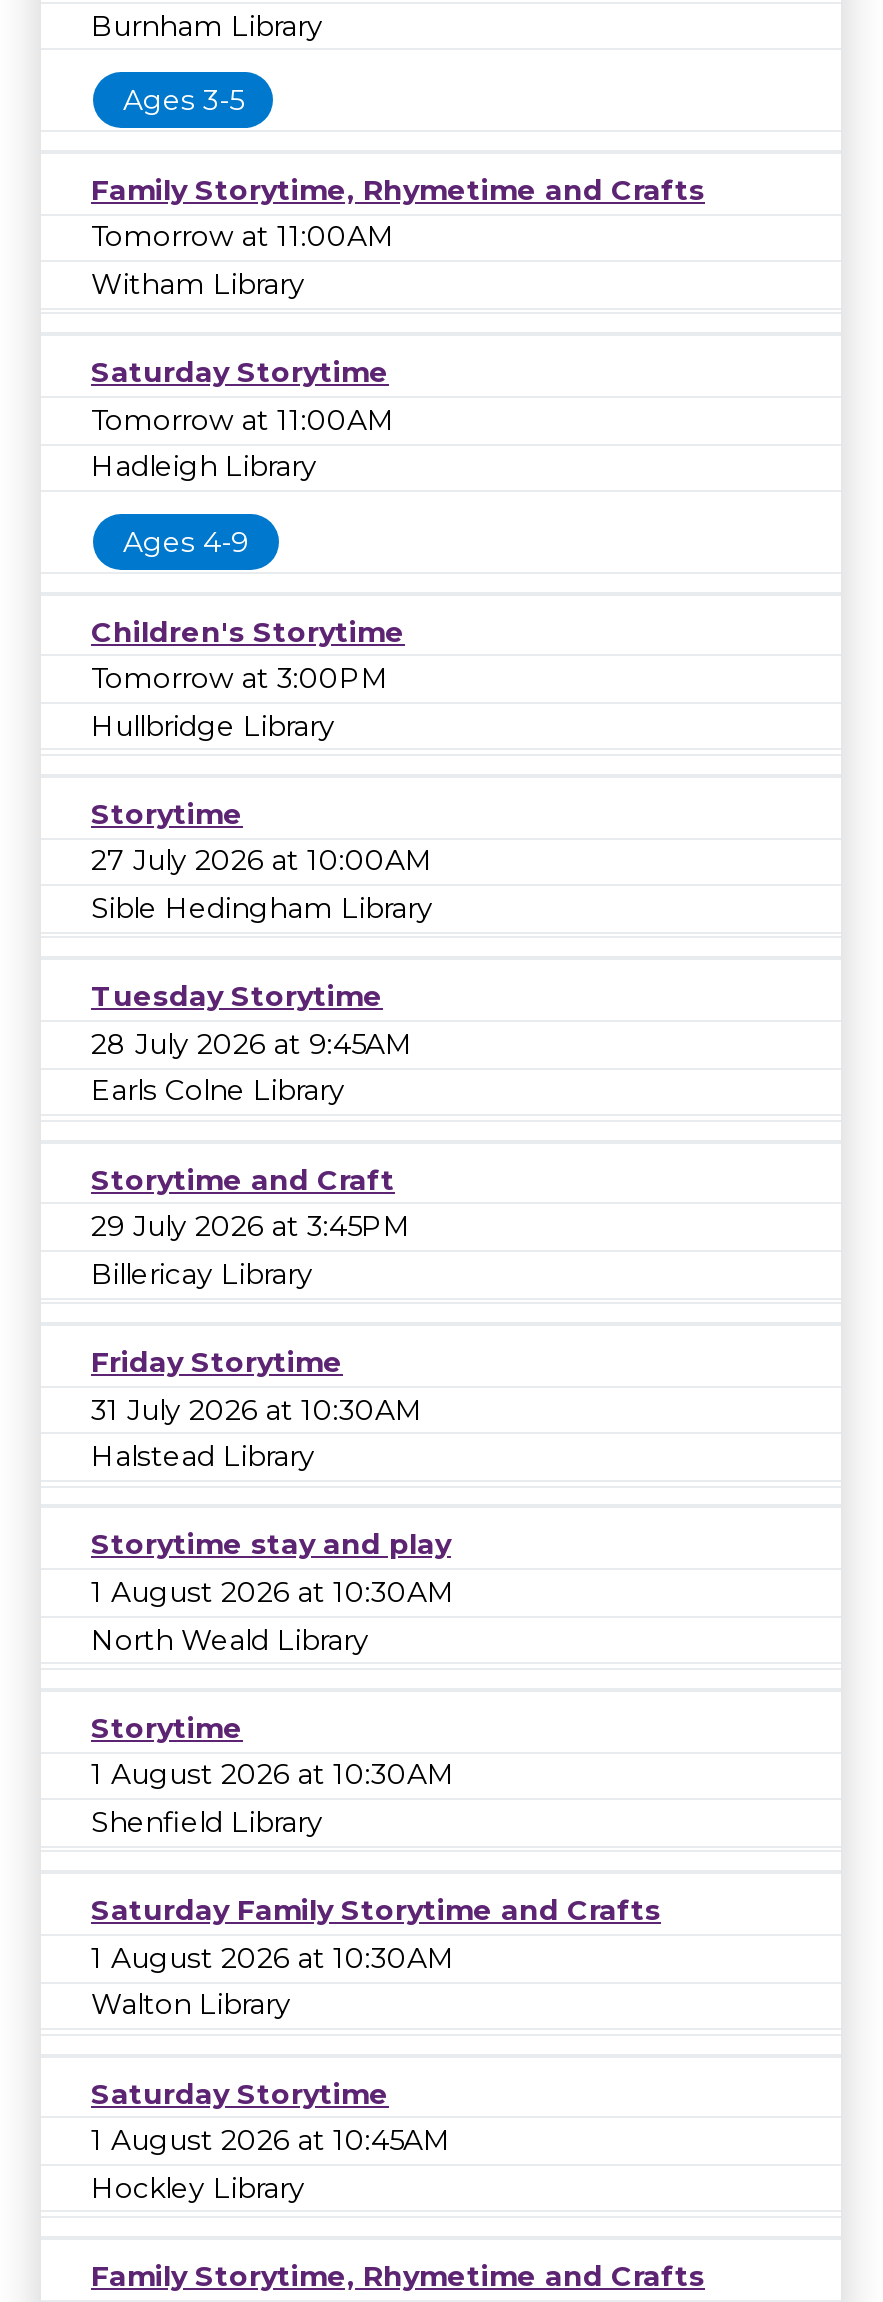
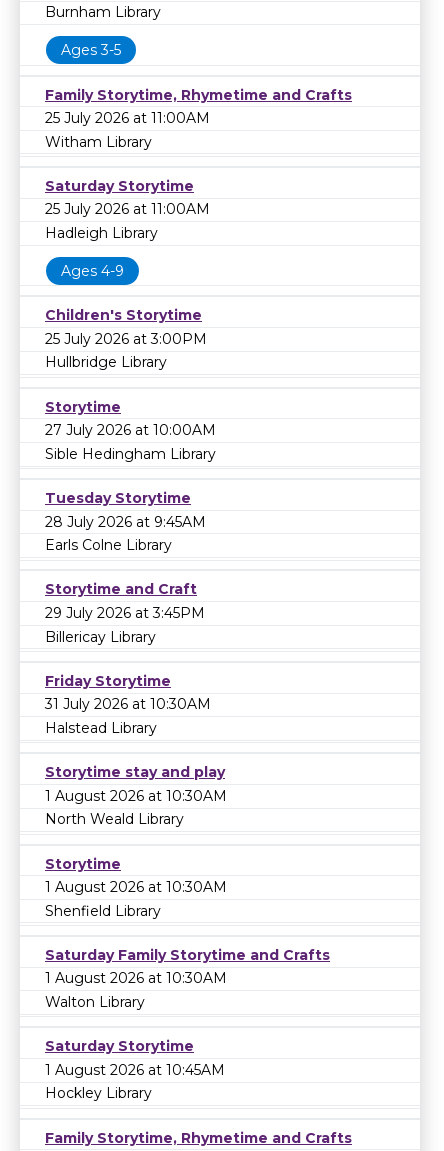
[91,218,395,254] Tomorrow at 11:00AM -> [45,109,210,127] 25 July 2026 at 11:00AM
[91,401,395,437] Tomorrow at 11:00AM -> [45,200,210,218] 25 July 2026 at 11:00AM
[91,660,389,696] Tomorrow at 3:00PM -> [45,330,207,348] 25 July 2026 at 3:00PM

